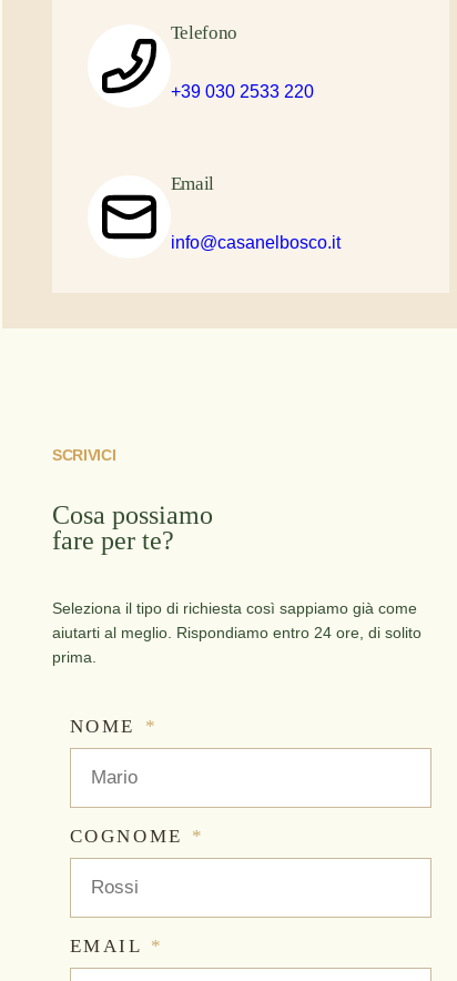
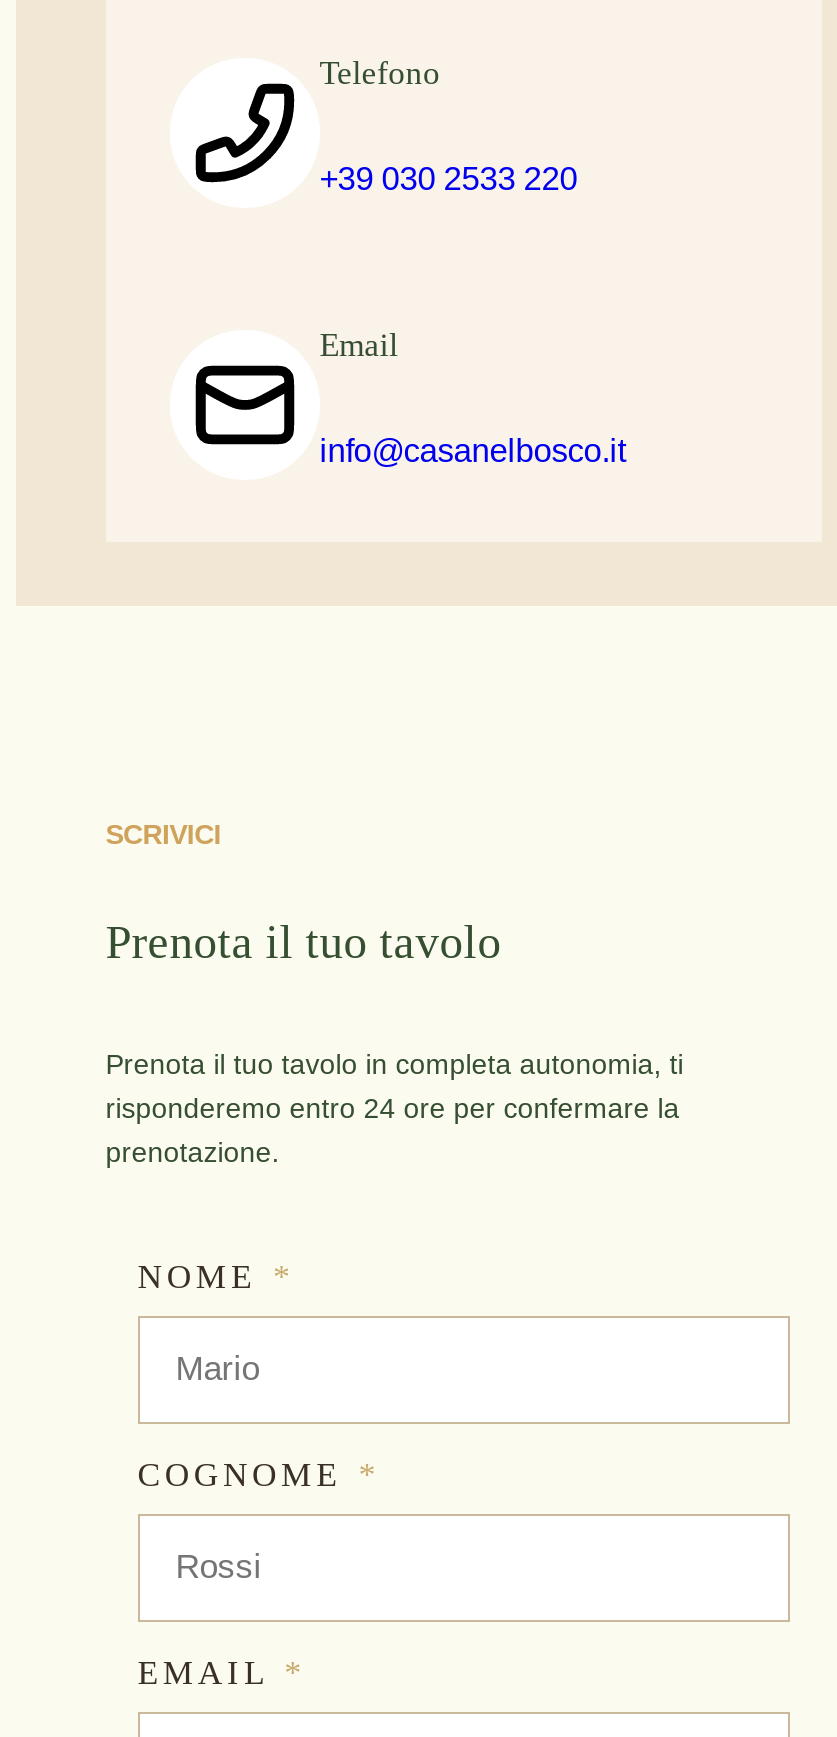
[52,500,213,555] Cosa possiamo | fare per te? -> [106,916,502,968] Prenota il tuo tavolo
[52,599,421,666] Seleziona il tipo di richiesta così sappiamo già come | aiutarti al meglio. Rispondiamo entro 24 ore, di solito | prima. -> [106,1047,684,1167] Prenota il tuo tavolo in completa autonomia, ti | risponderemo entro 24 ore per confermare la | prenotazione.

